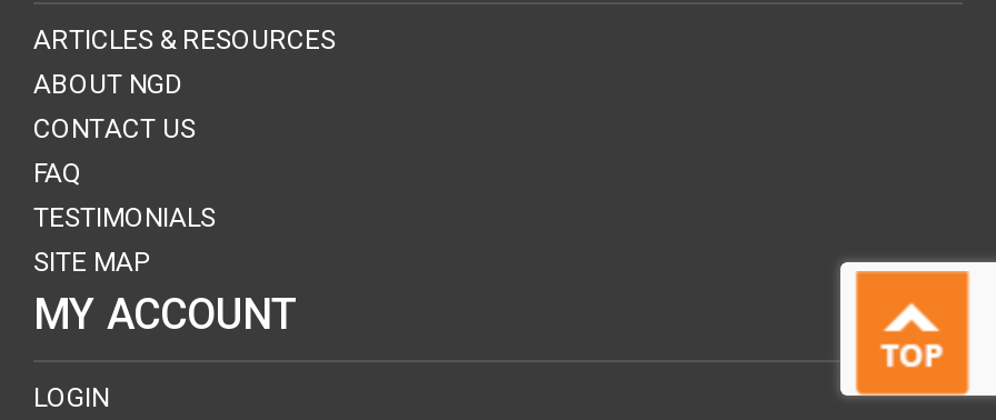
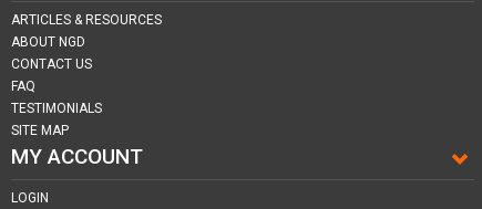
[836,258,989,400] [image] -> none

